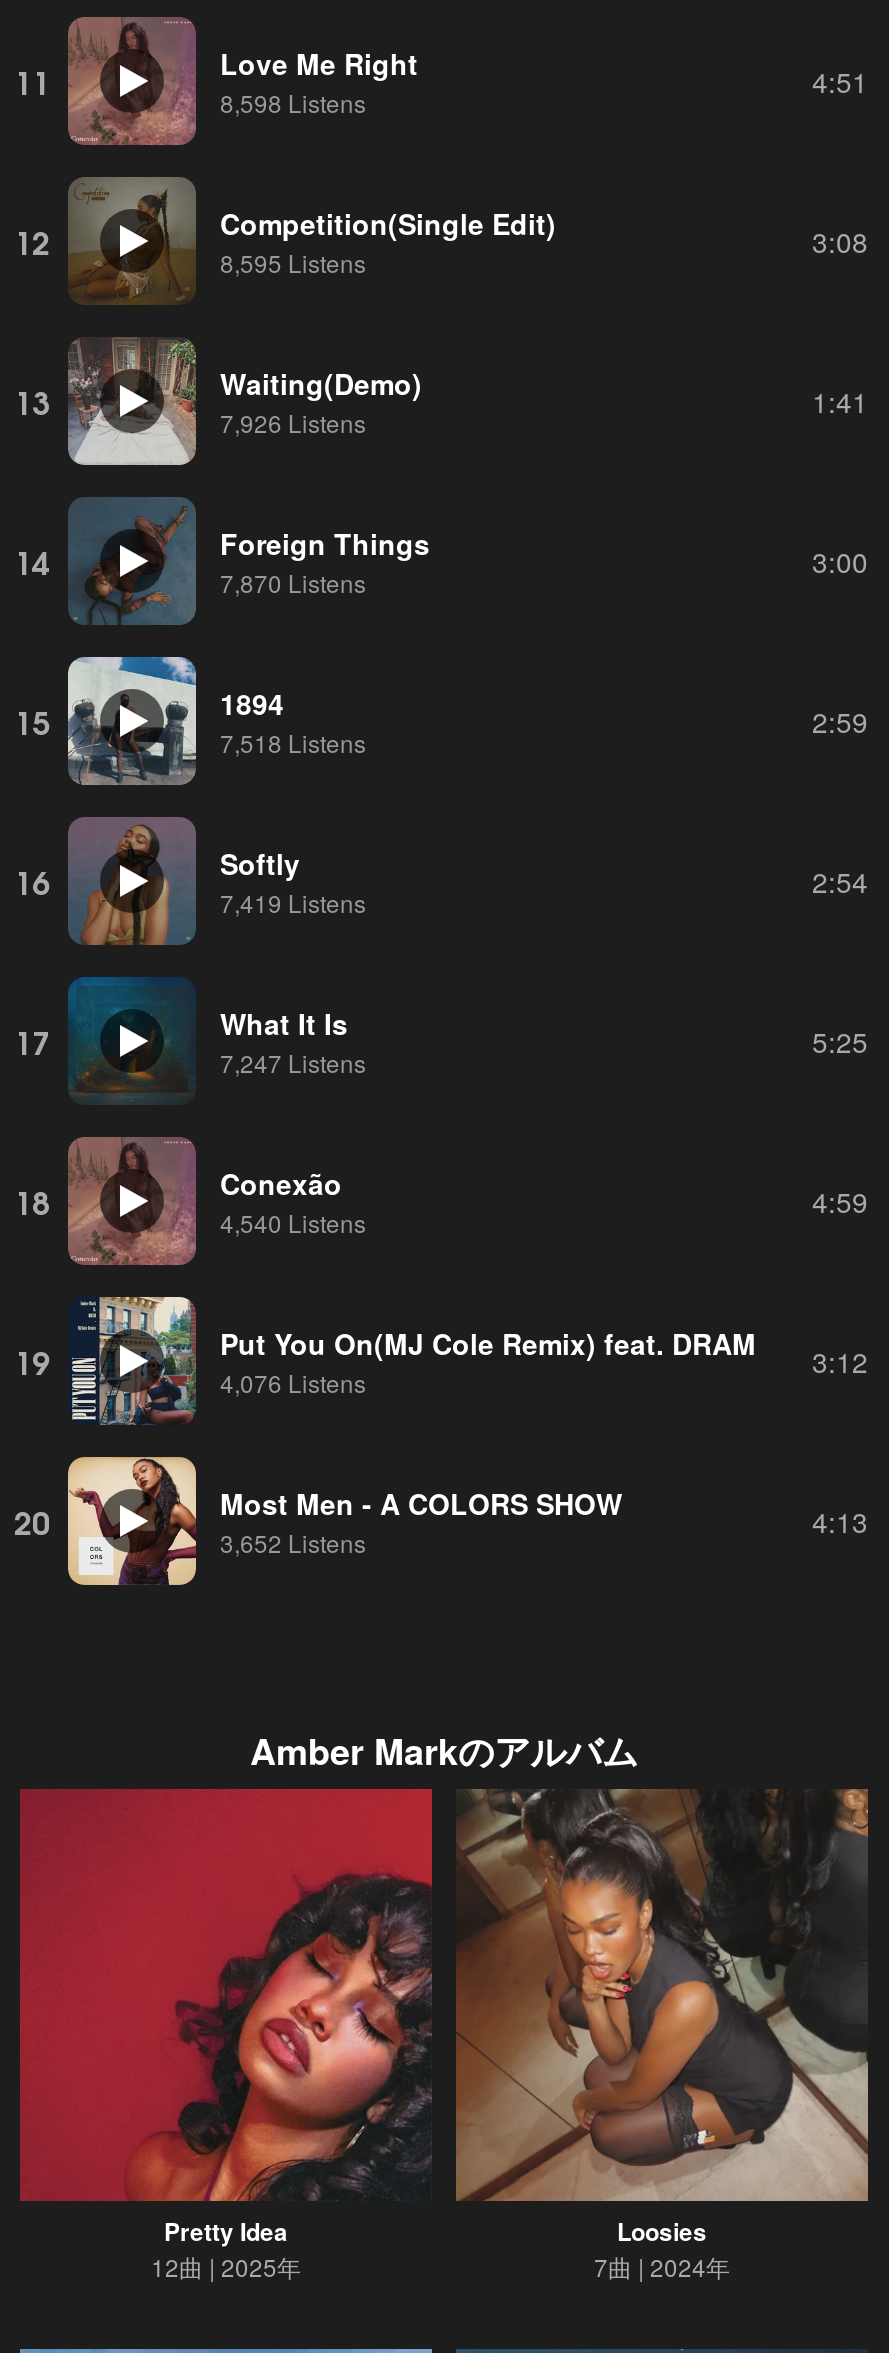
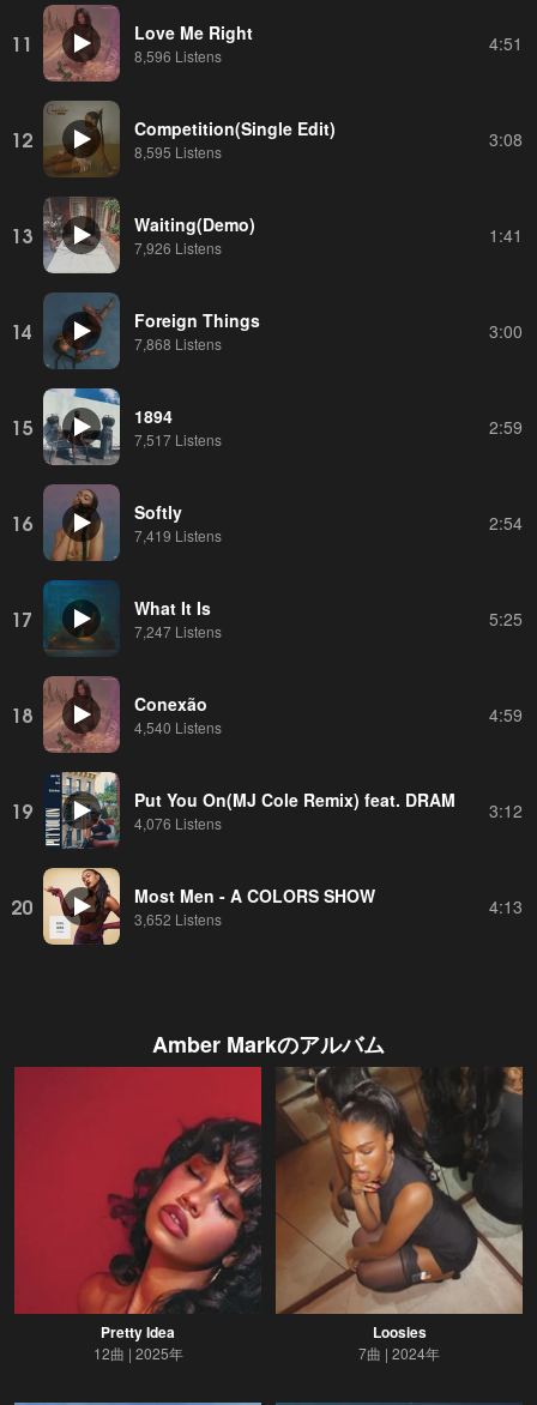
[220,84,366,118] 8,598 Listens -> [134,45,222,65] 8,596 Listens
[220,564,366,598] 7,870 Listens -> [134,333,222,353] 7,868 Listens
[220,724,366,758] 7,518 Listens -> [134,429,222,449] 7,517 Listens

